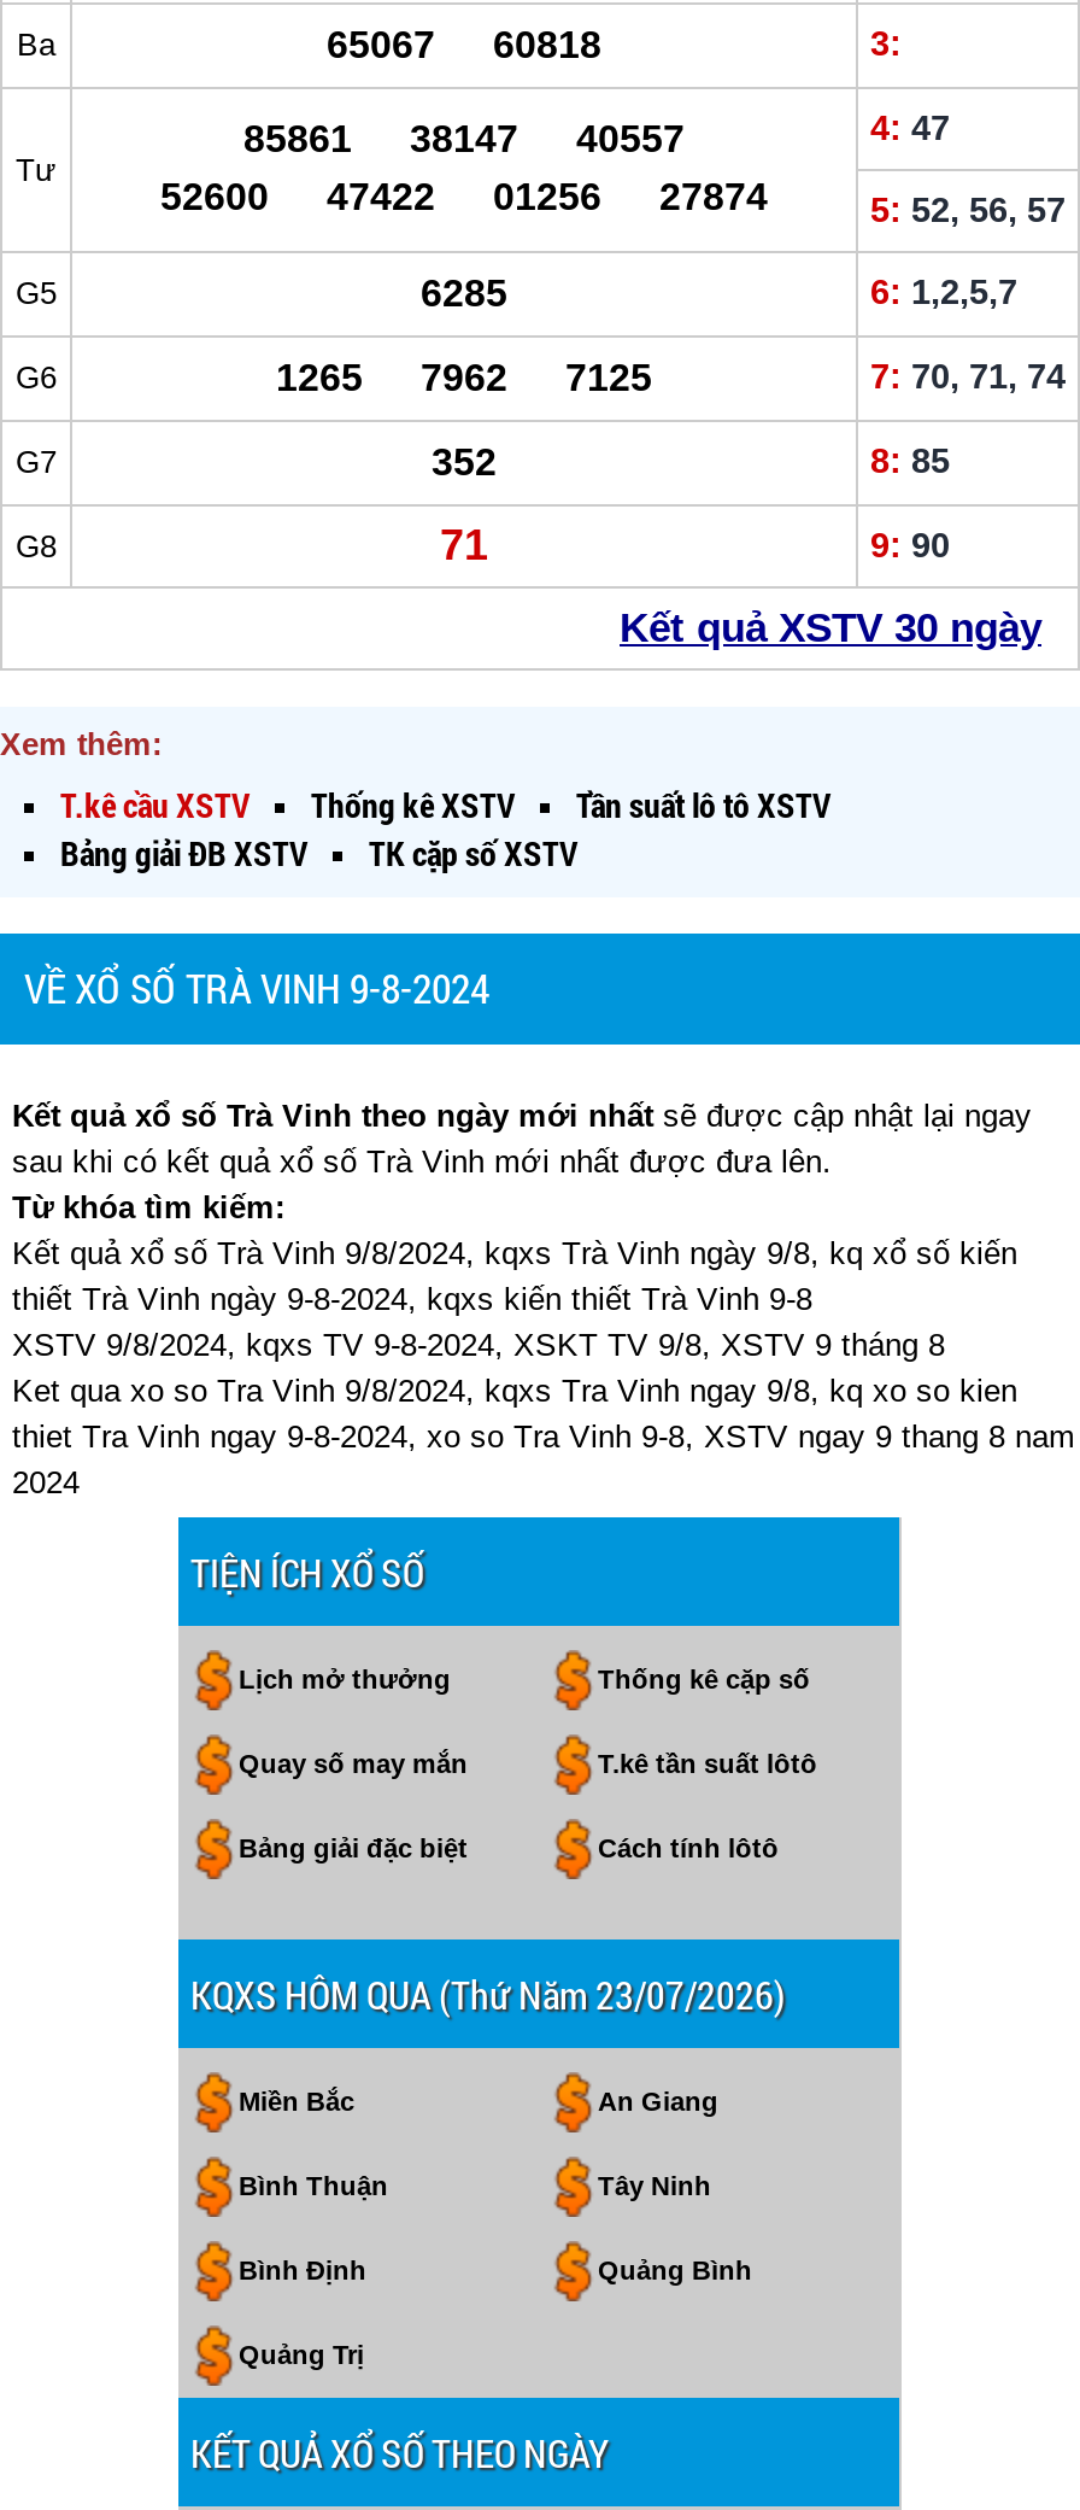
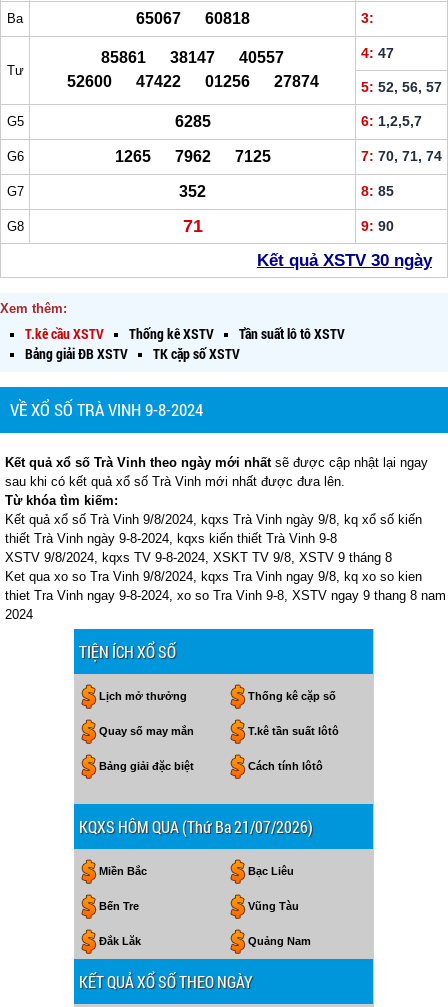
[190,1968,786,2019] KQXS HÔM QUA (Thứ Năm 23/07/2026) -> [79,816,313,837] KQXS HÔM QUA (Thứ Ba 21/07/2026)
[239,2086,752,2369] An Giang | Bình Thuận | Tây Ninh | Bình Định | Quảng Bình | Quảng Trị -> [99,865,311,947] Bạc Liêu | Bến Tre | Vũng Tàu | Đắk Lăk | Quảng Nam

